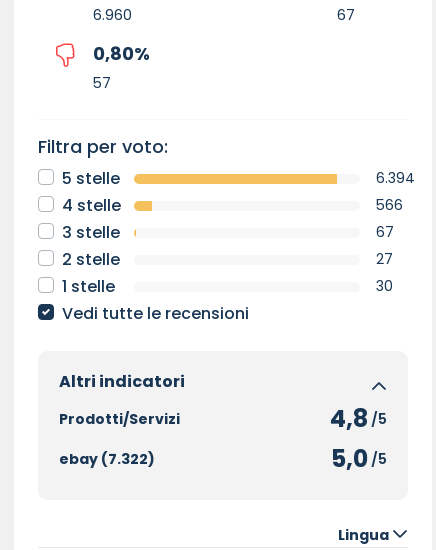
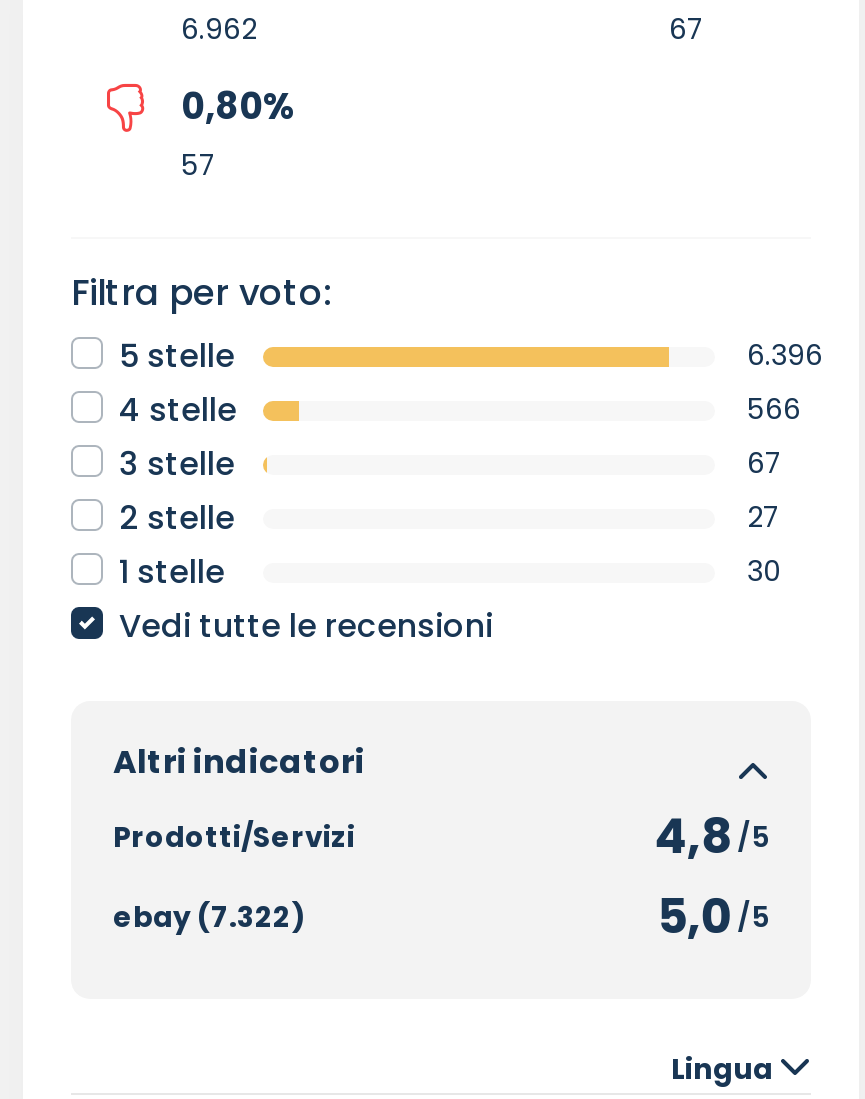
[93,5,132,25] 6.960 -> [181,9,257,49] 6.962
[376,168,415,188] 6.394 -> [747,335,823,375] 6.396

